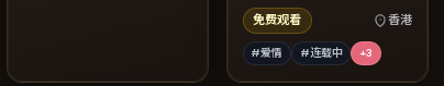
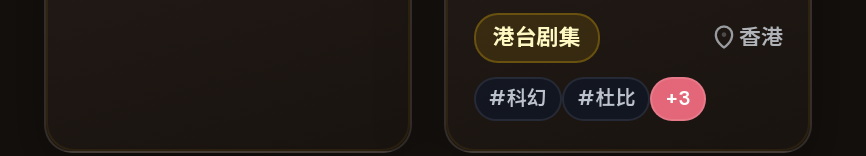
[253,12,302,28] 免费观看 -> [493,23,581,51] 港台剧集
[251,46,343,60] #爱情 | #连载中 -> [489,85,636,111] #科幻 | #杜比

